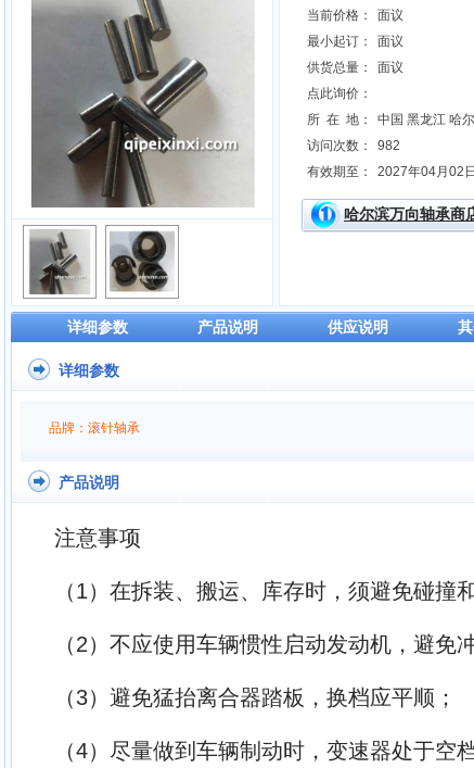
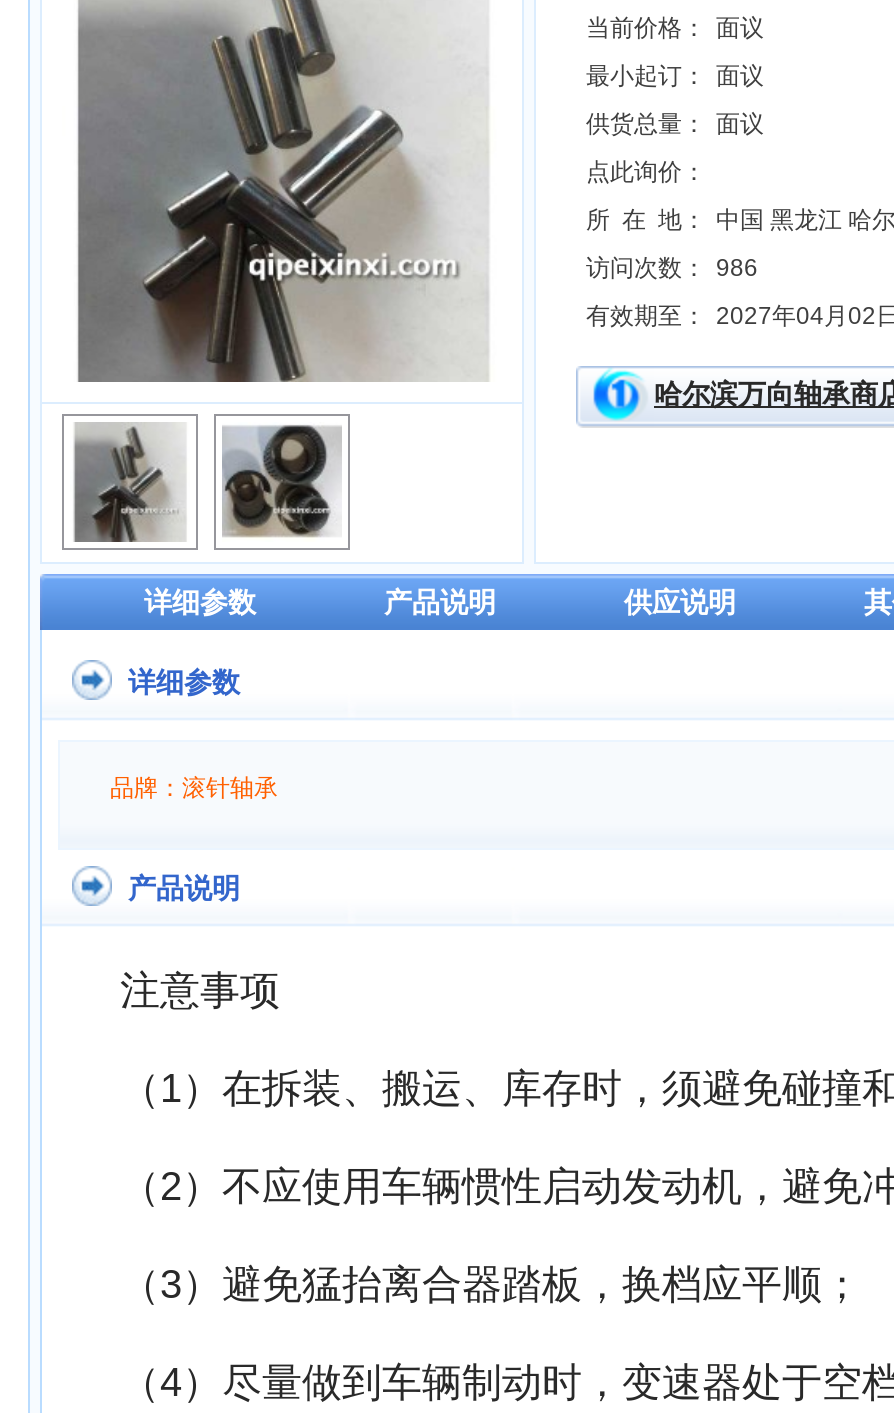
[307,138,400,153] 访问次数： 982 -> [586,254,758,282] 访问次数： 986

